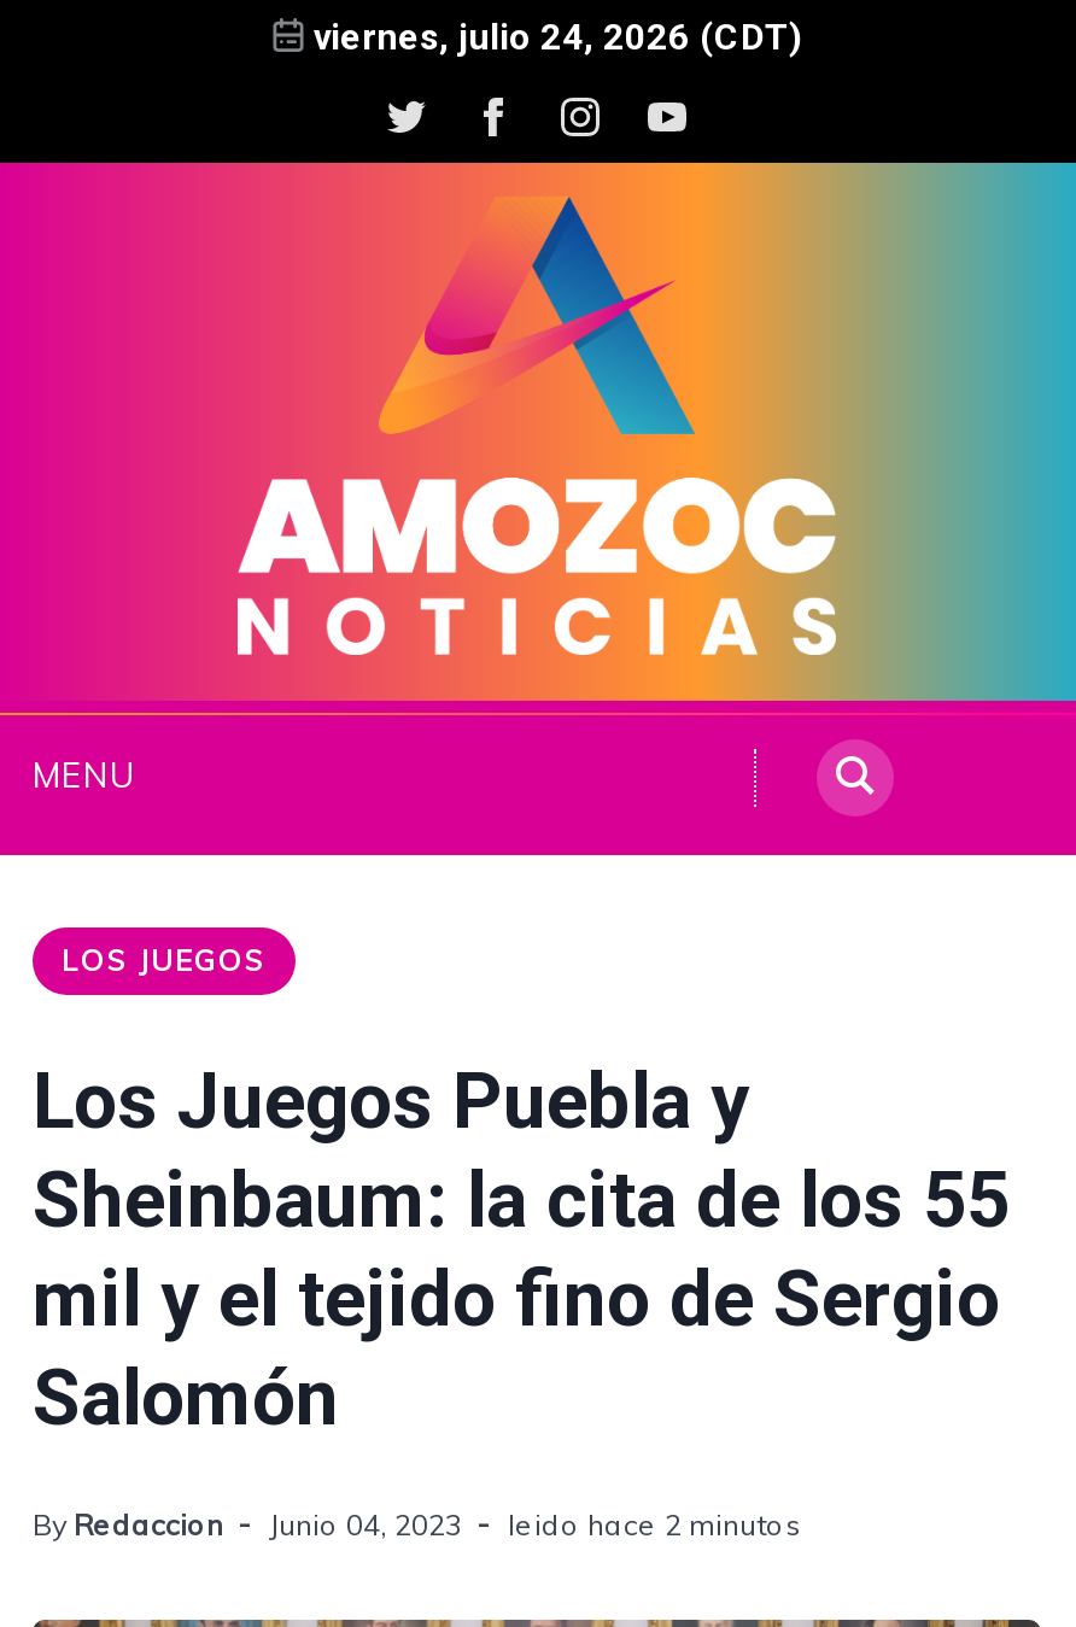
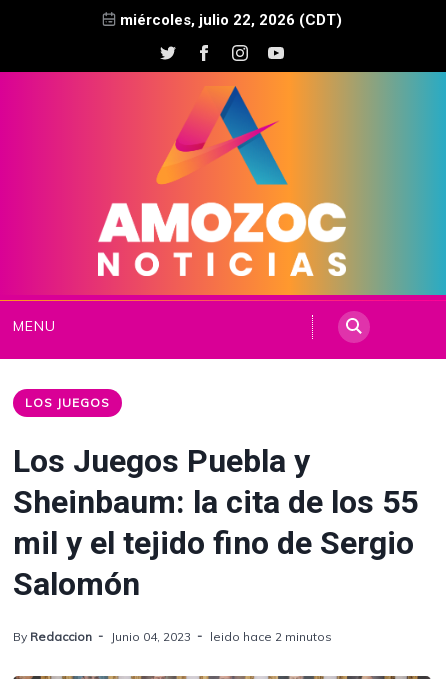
[314,16,803,59] viernes, julio 24, 2026 (CDT) -> [120,11,342,29] miércoles, julio 22, 2026 (CDT)

